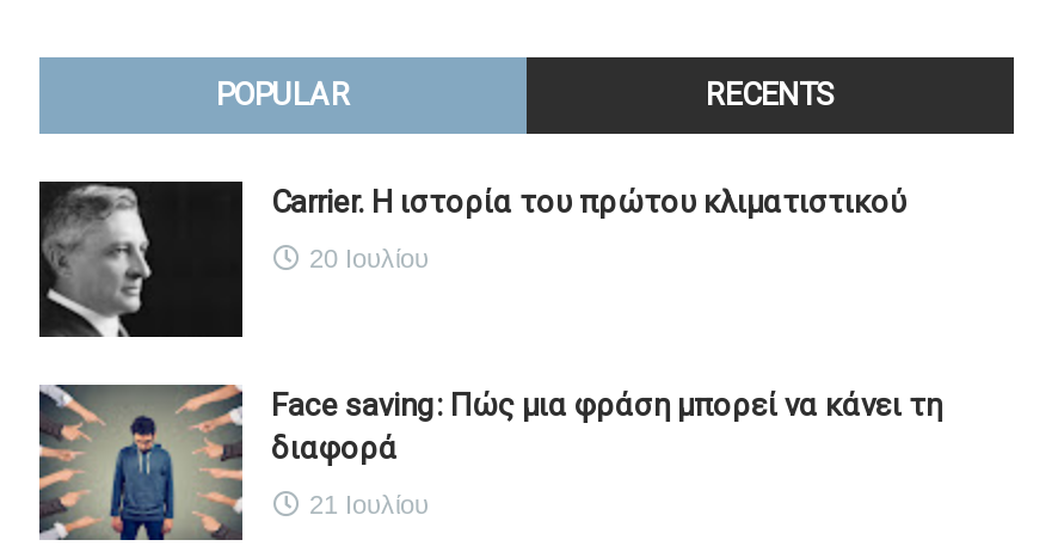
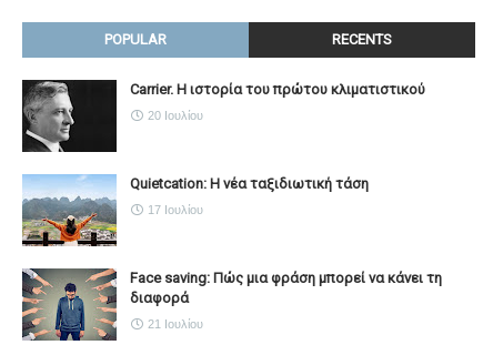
none -> [21,174,369,246] [image] | Quietcation: Η νέα ταξιδιωτική τάση | 17 Ιουλίου

